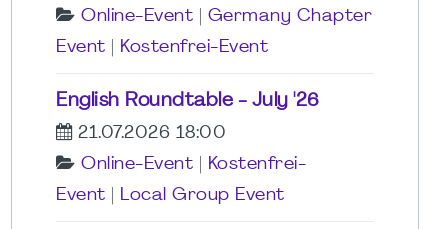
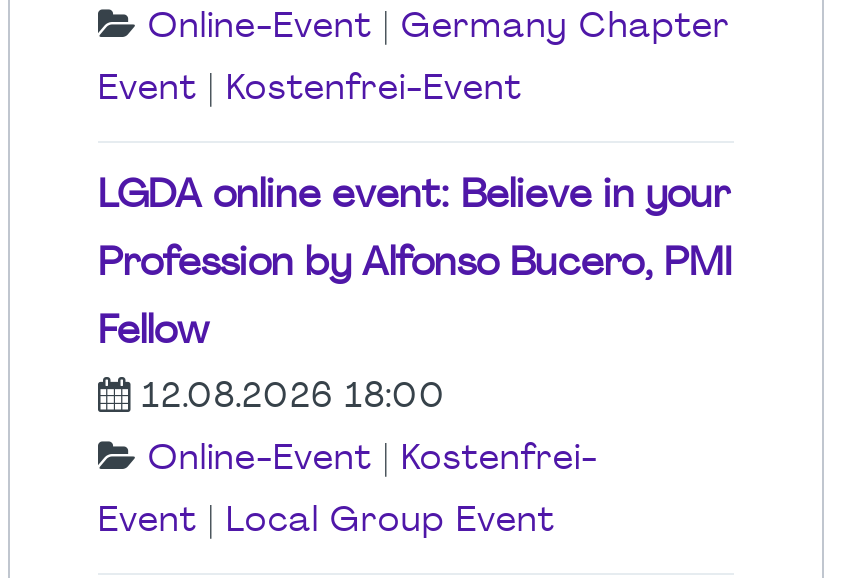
[56,91,319,142] English Roundtable - July '26 | 21.07.2026 18:00 -> [98,177,733,415] LGDA online event: Believe in your | Profession by Alfonso Bucero, PMI | Fellow | 12.08.2026 18:00

